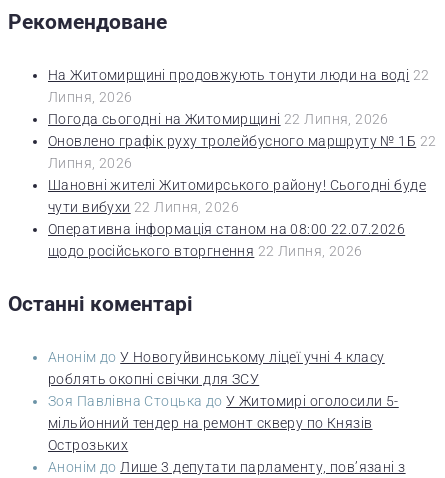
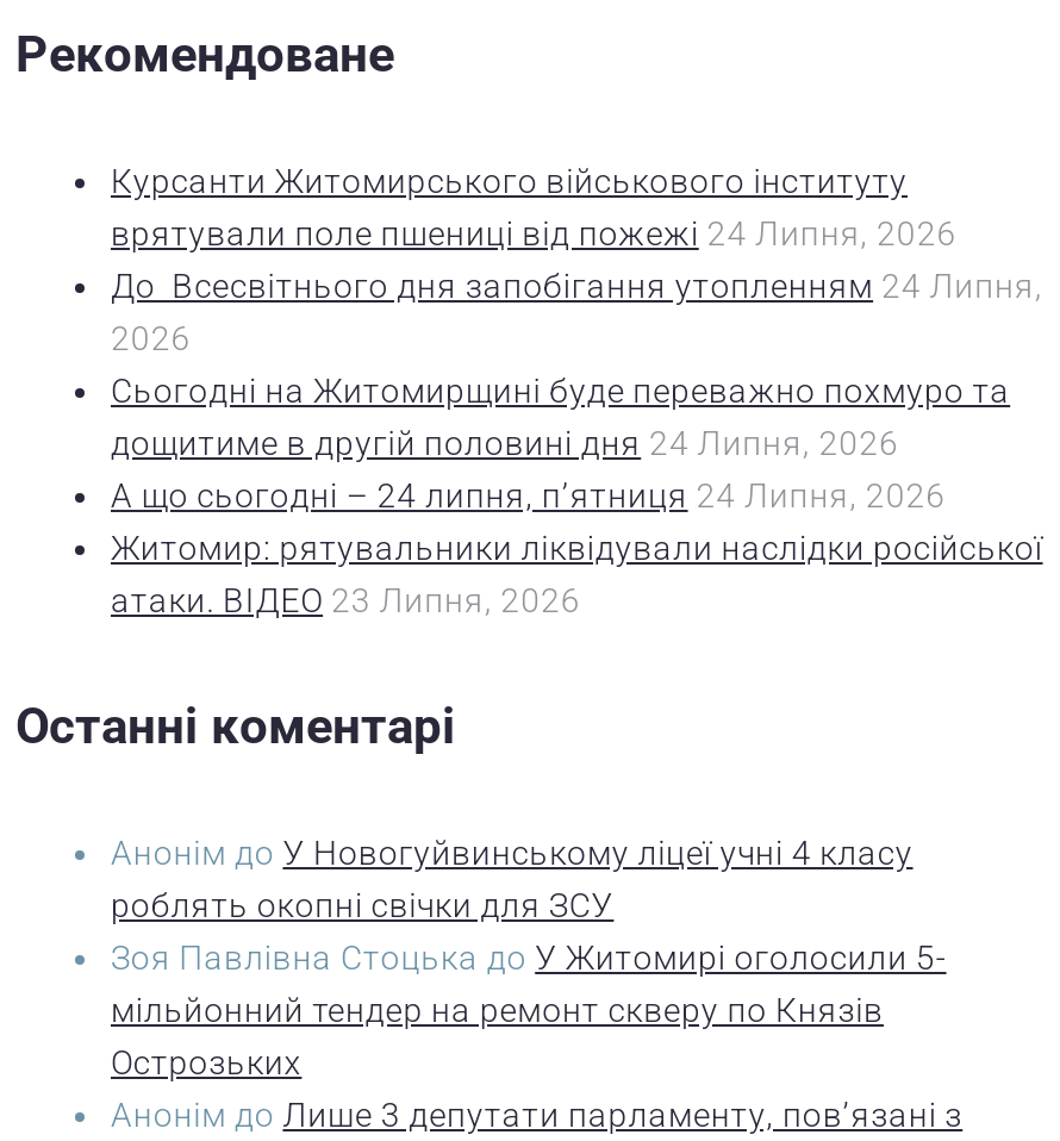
[48,67,436,259] На Житомирщині продовжують тонути люди на воді 22 | Липня, 2026 | Погода сьогодні на Житомирщині 22 Липня, 2026 | Оновлено графік руху тролейбусного маршруту № 1Б 22 | Липня, 2026 | Шановні жителі Житомирського району! Сьогодні буде | чути вибухи 22 Липня, 2026 | Оперативна інформація станом на 08:00 22.07.2026 | щодо російського вторгнення 22 Липня, 2026 -> [111,161,1043,619] Курсанти Житомирського військового інституту | врятували поле пшениці від пожежі 24 Липня, 2026 | До Всесвітнього дня запобігання утопленням 24 Липня, | 2026 | Сьогодні на Житомирщині буде переважно похмуро та | дощитиме в другій половині дня 24 Липня, 2026 | А що сьогодні – 24 липня, пʼятниця 24 Липня, 2026 | Житомир: рятувальники ліквідували наслідки російської | атаки. ВІДЕО 23 Липня, 2026

